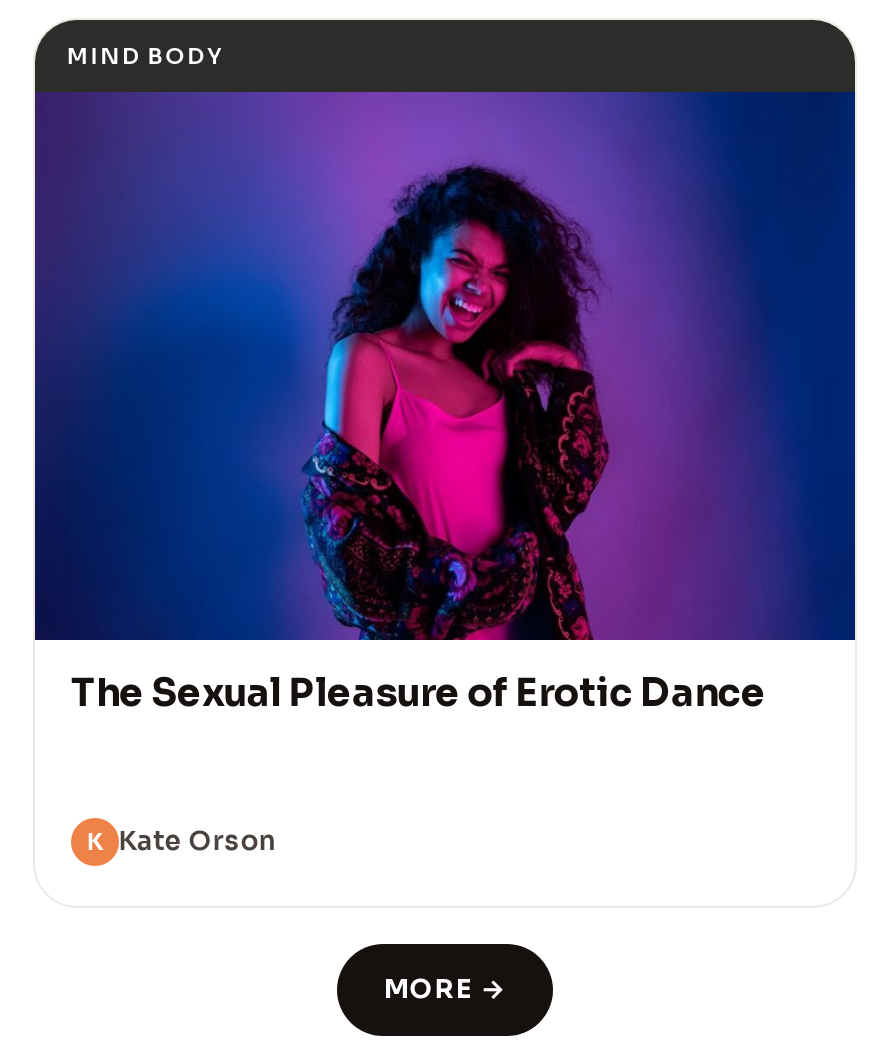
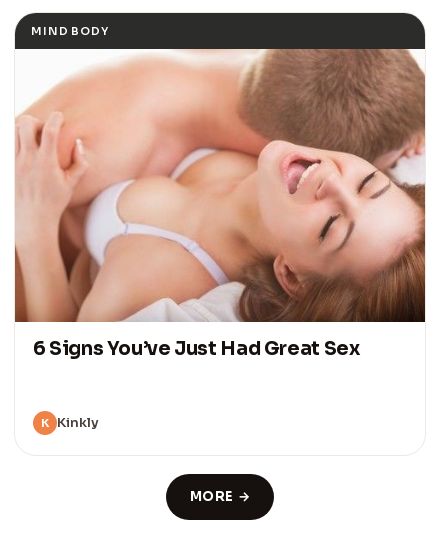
[33,90,857,718] [image] | The Sexual Pleasure of Erotic Dance -> [14,48,426,361] [image] | 6 Signs You’ve Just Had Great Sex
[87,824,277,858] K Kate Orson -> [41,414,99,431] K Kinkly

